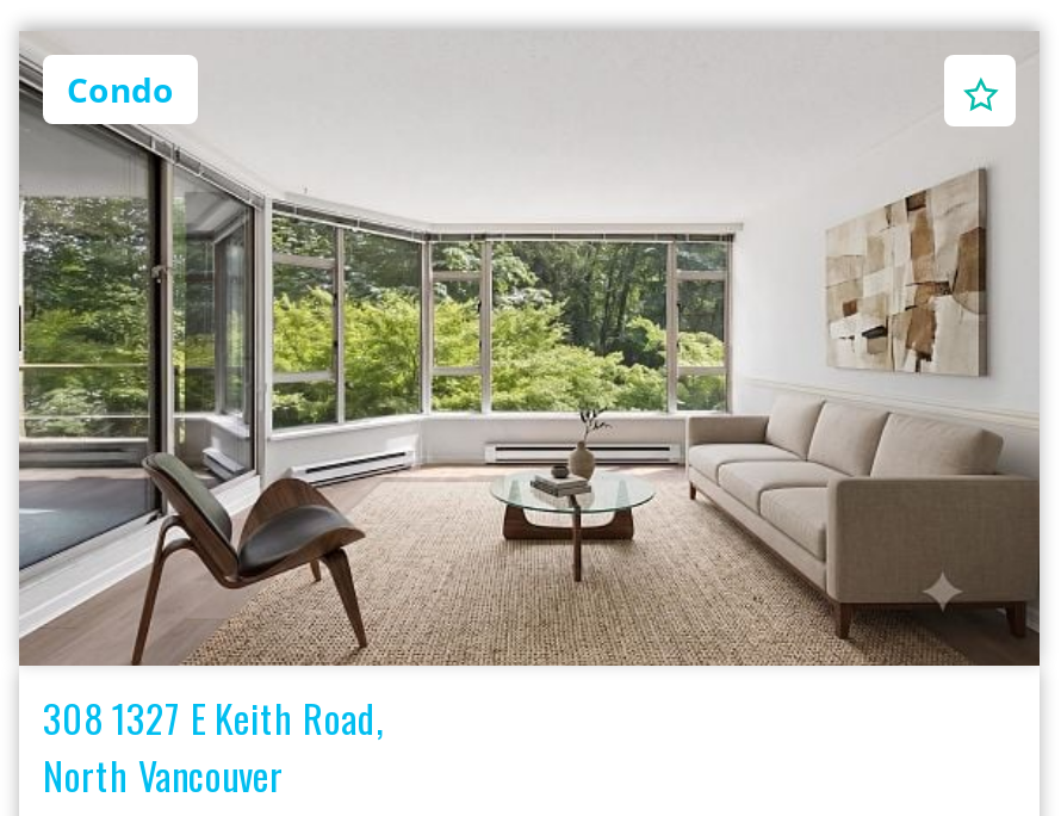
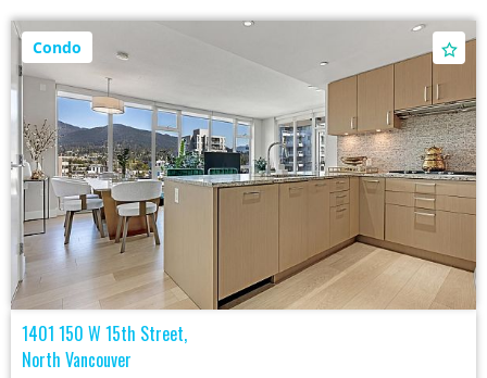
[17,36,1040,746] [image] | 308 1327 E Keith Road, -> [11,21,477,346] [image] | 1401 150 W 15th Street,

